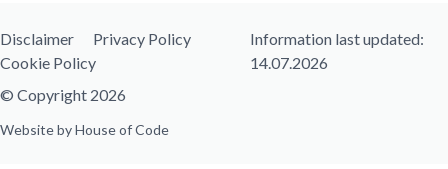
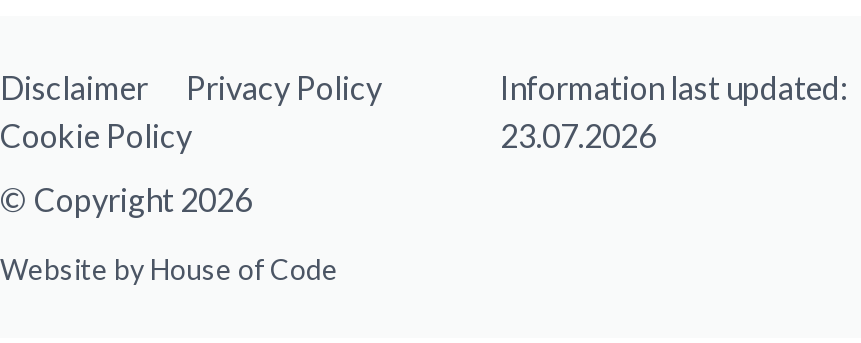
[250,53,328,72] 14.07.2026 -> [500,116,656,154] 23.07.2026

